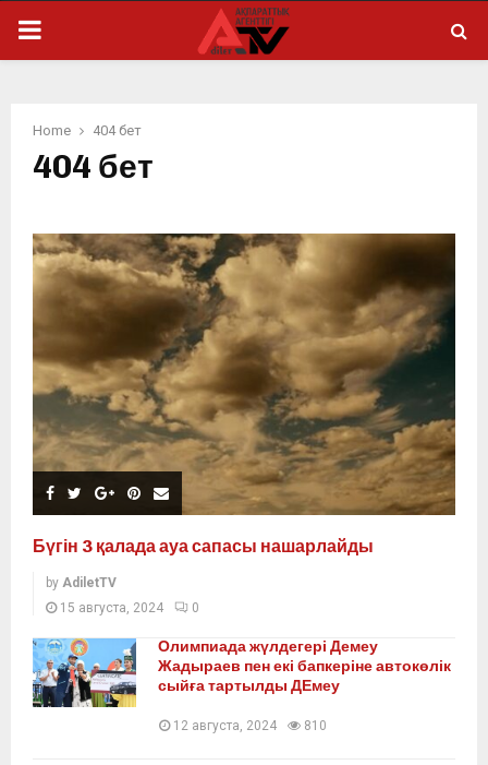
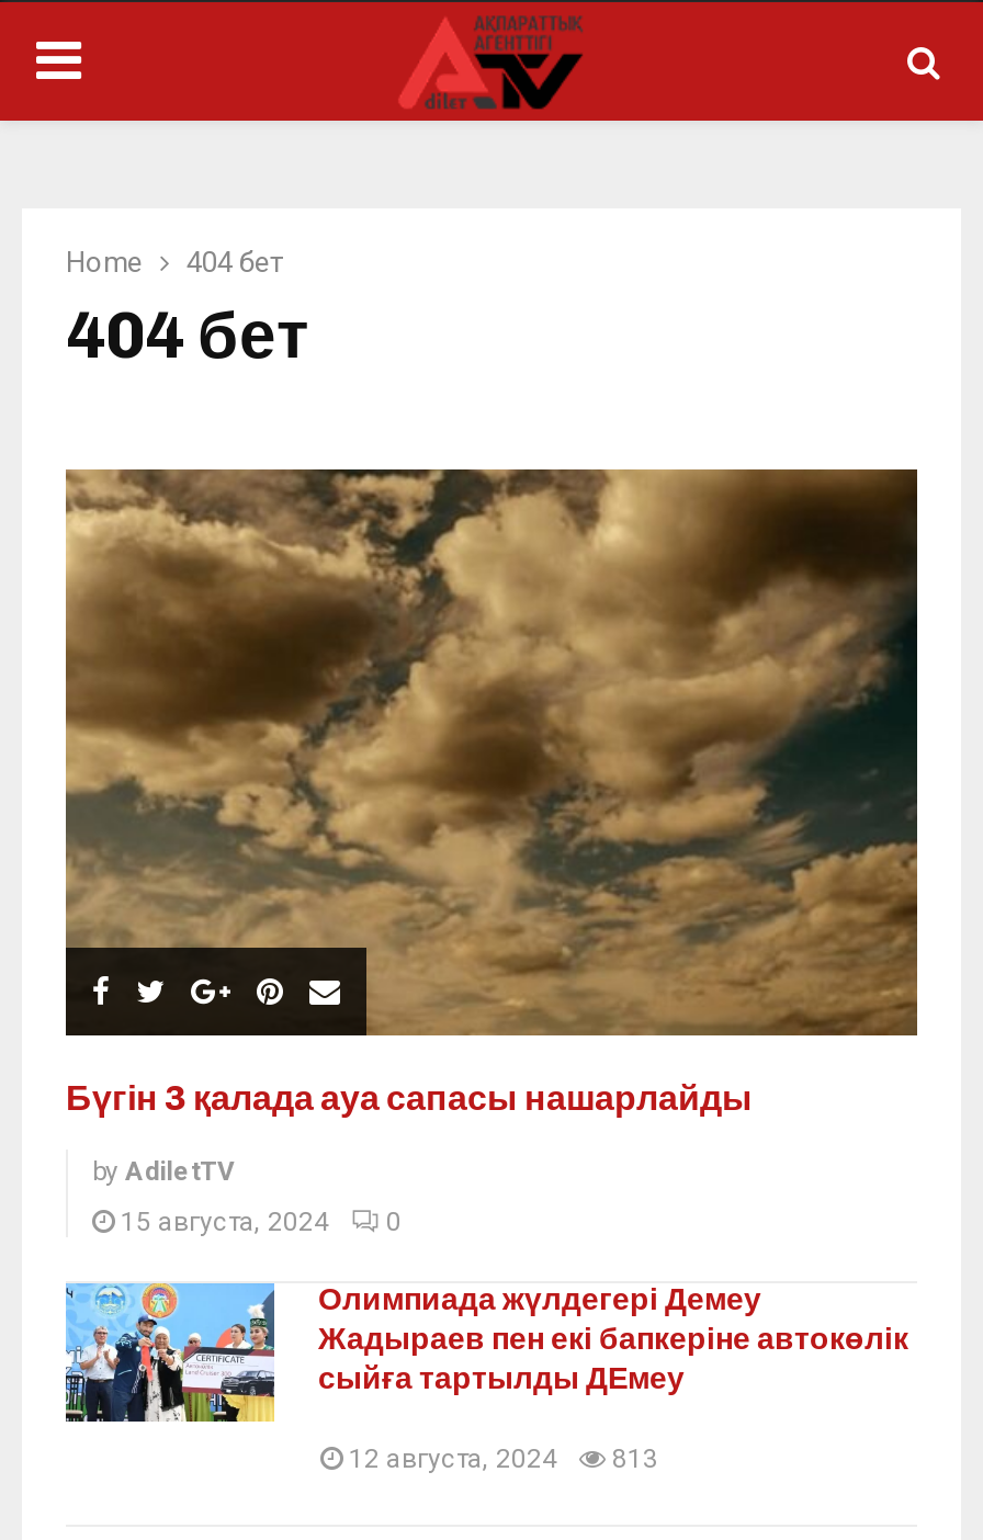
[173,718,327,734] 12 августа, 2024 810 -> [349,1444,658,1475] 12 августа, 2024 813

